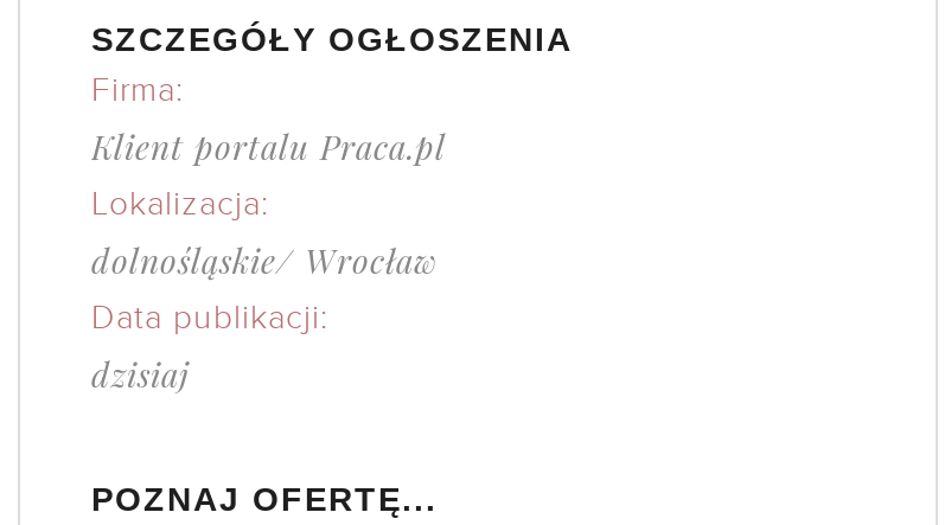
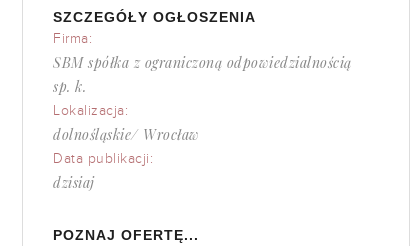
[91,124,446,169] Klient portalu Praca.pl -> [53,53,351,96] SBM spółka z ograniczoną odpowiedzialnością | sp. k.

